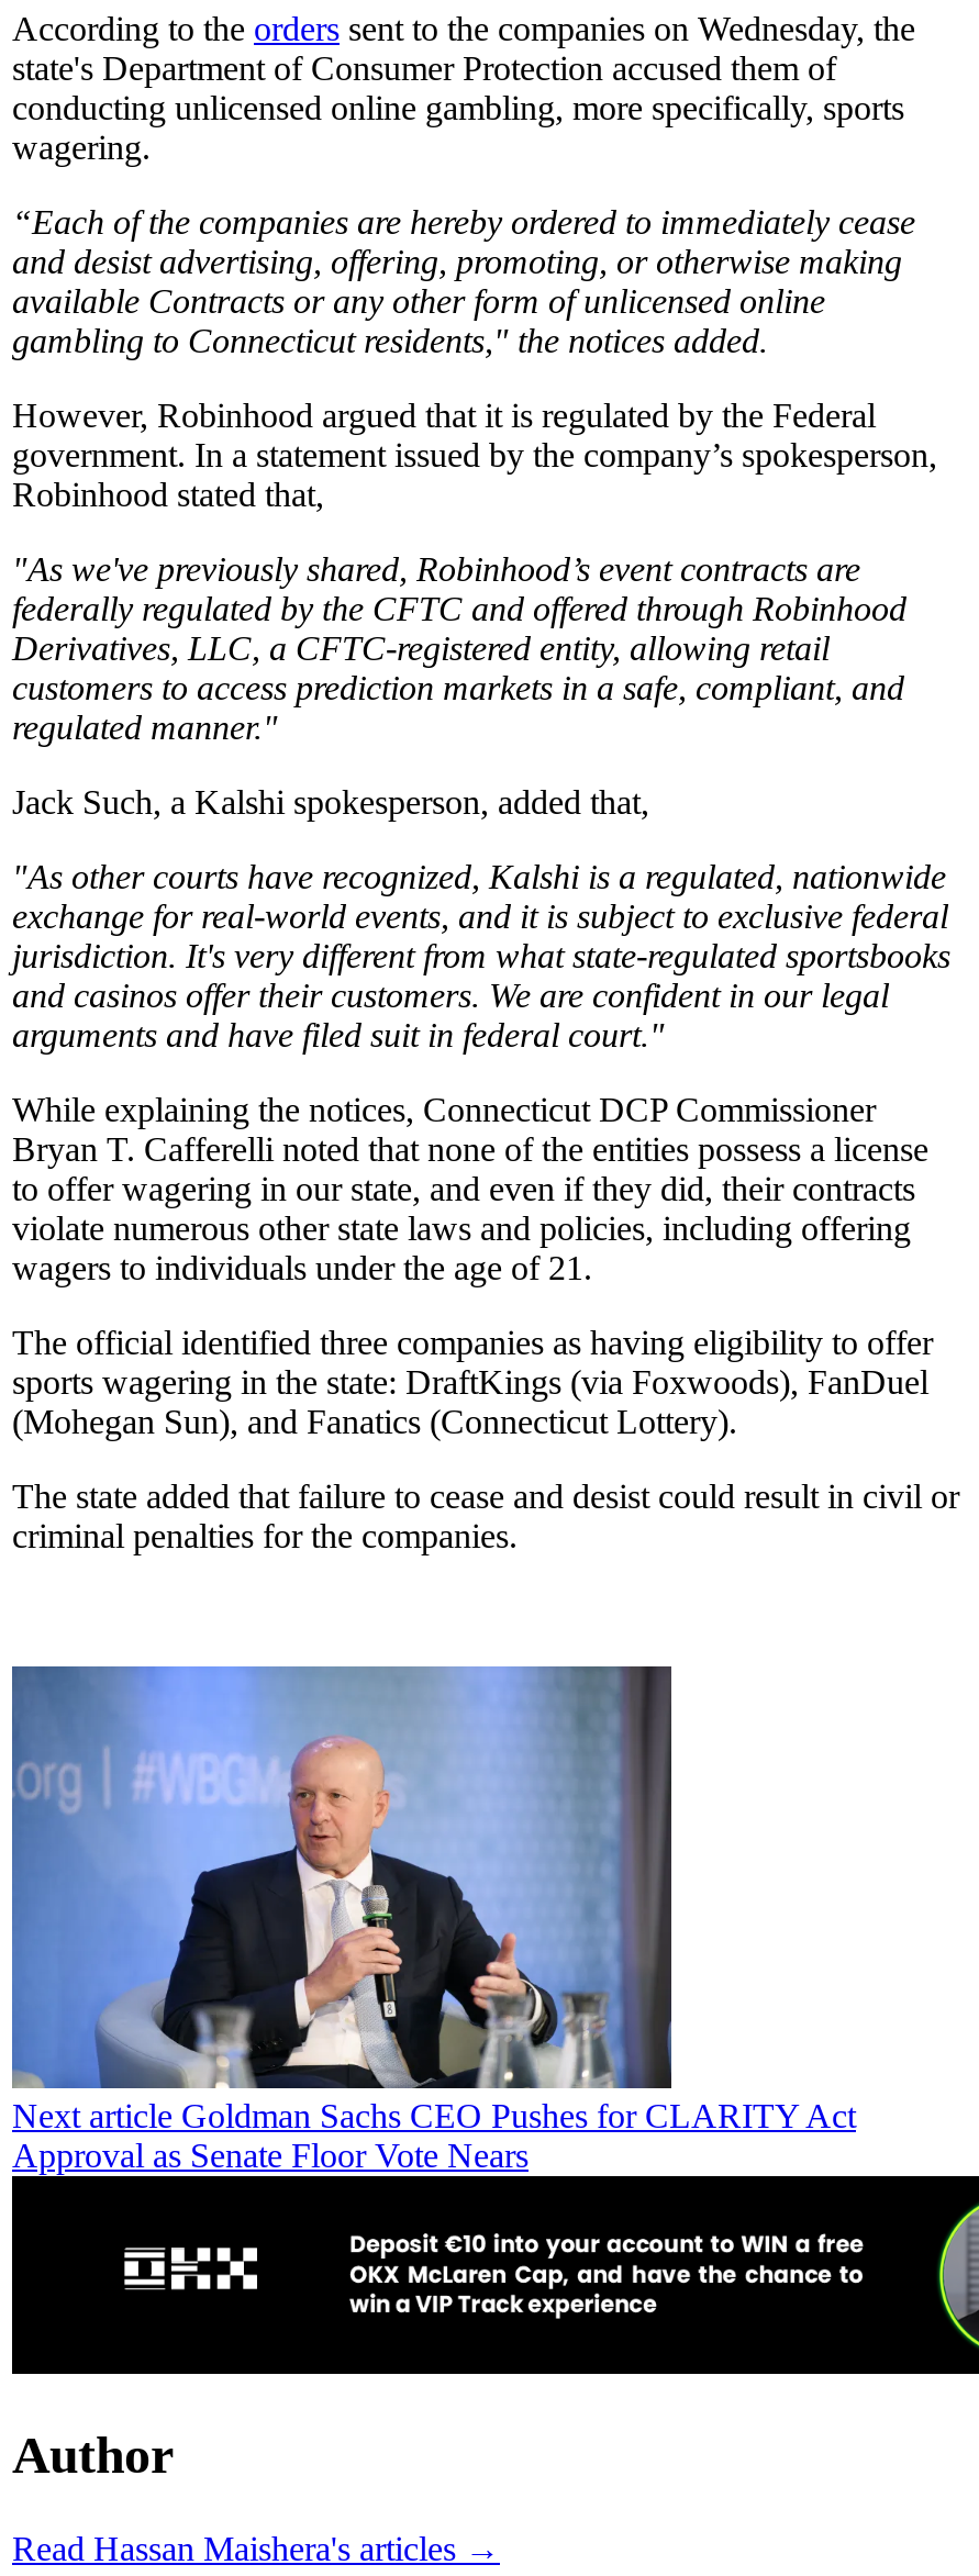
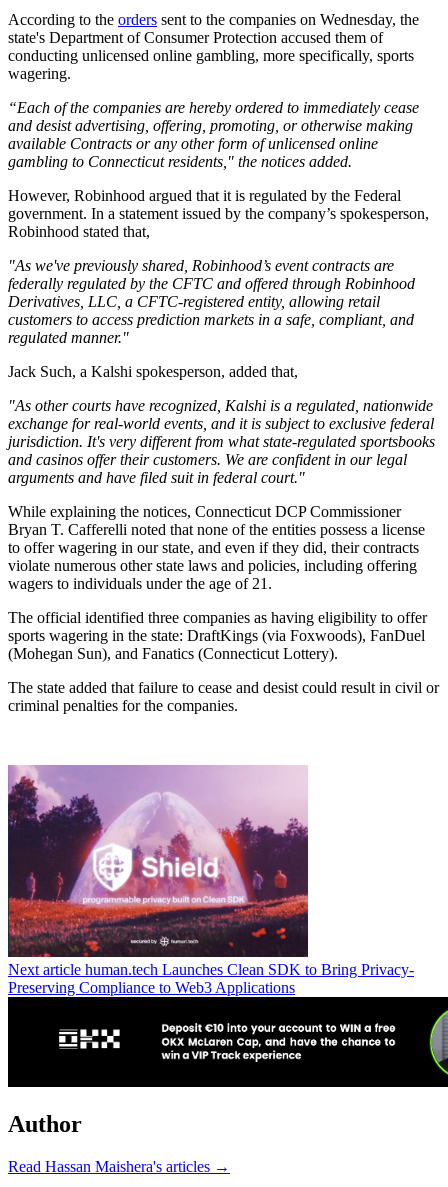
[10,1664,856,2173] [image] | Next article Goldman Sachs CEO Pushes for CLARITY Act | Approval as Senate Floor Vote Nears -> [7,765,414,996] [image] | Next article human.tech Launches Clean SDK to Bring Privacy- | Preserving Compliance to Web3 Applications

